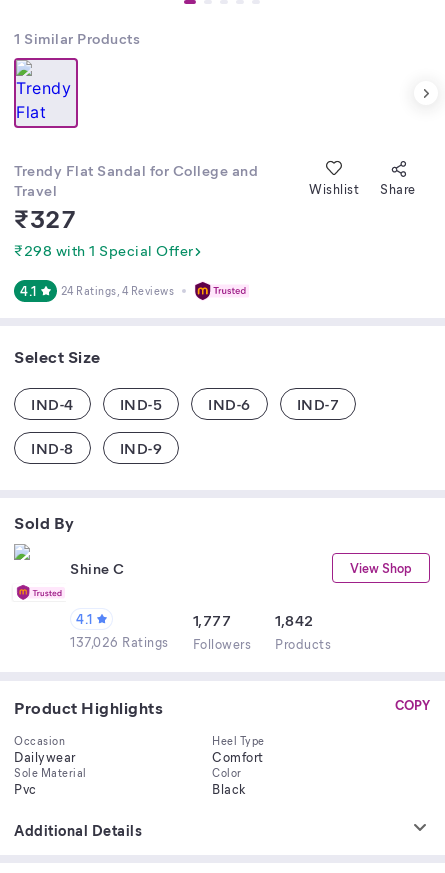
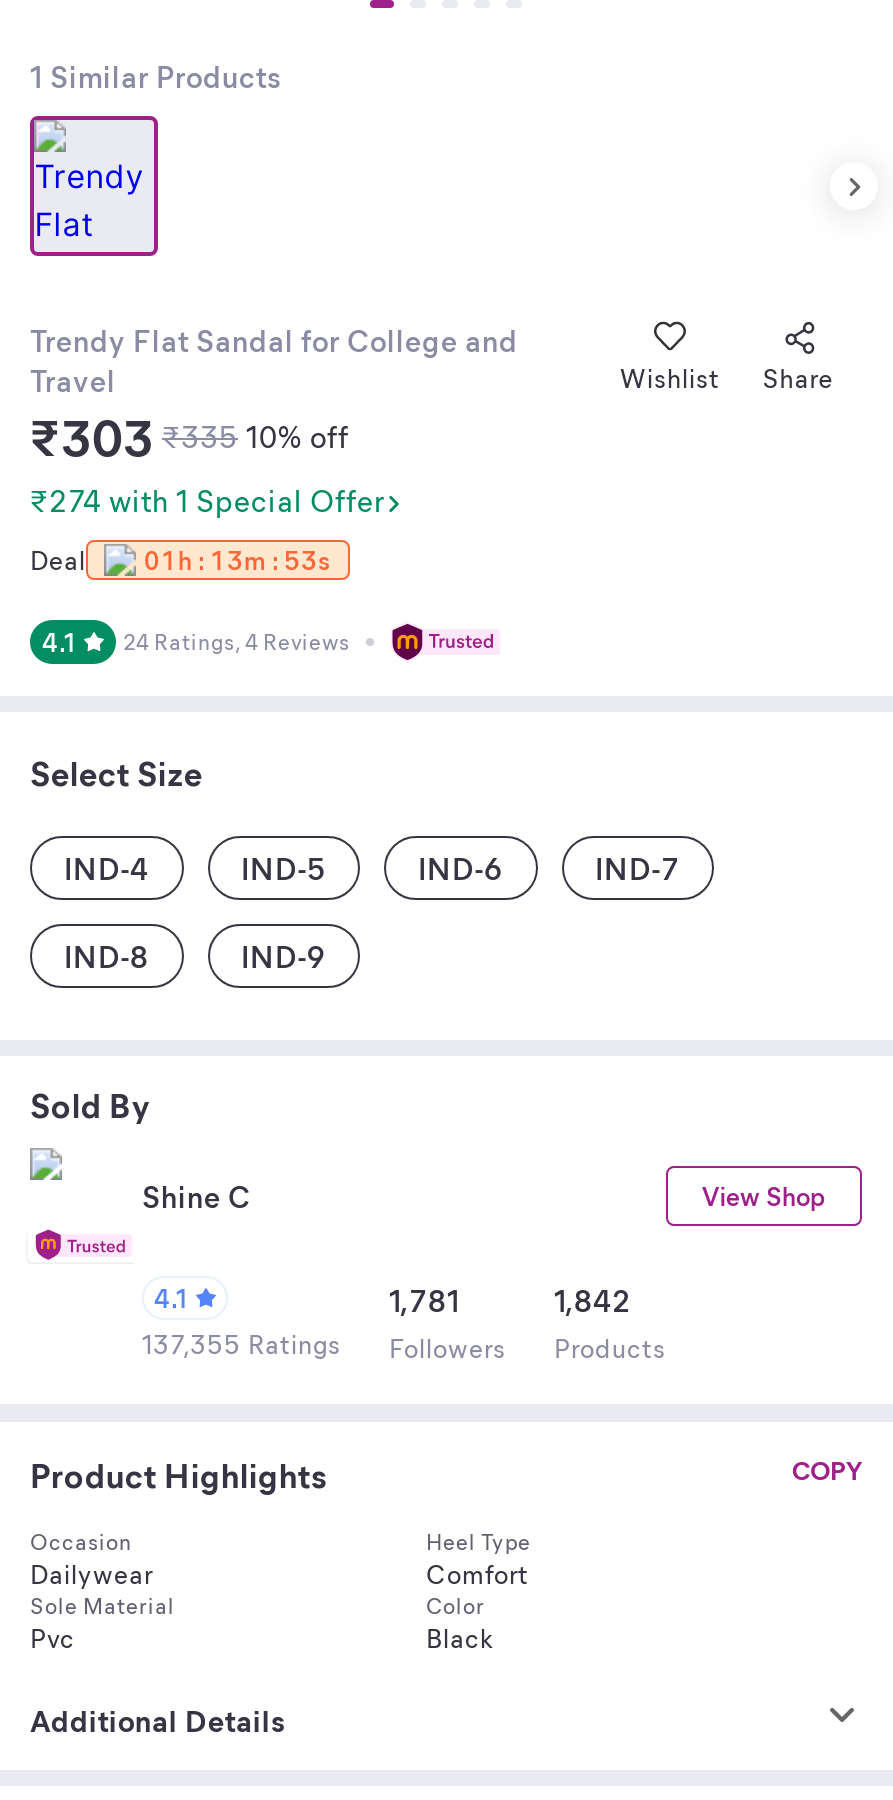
[14,201,193,260] ₹327 | ₹298 with 1 Special Offer -> [30,402,385,576] ₹303 ₹335 10% off | ₹274 with 1 Special Offer | Deal | 01h : 13m : 53s
[192,610,231,630] 1,777 -> [389,1280,460,1320] 1,781
[70,633,331,652] 137,026 Ratings Followers Products -> [142,1326,666,1364] 137,355 Ratings Followers Products

